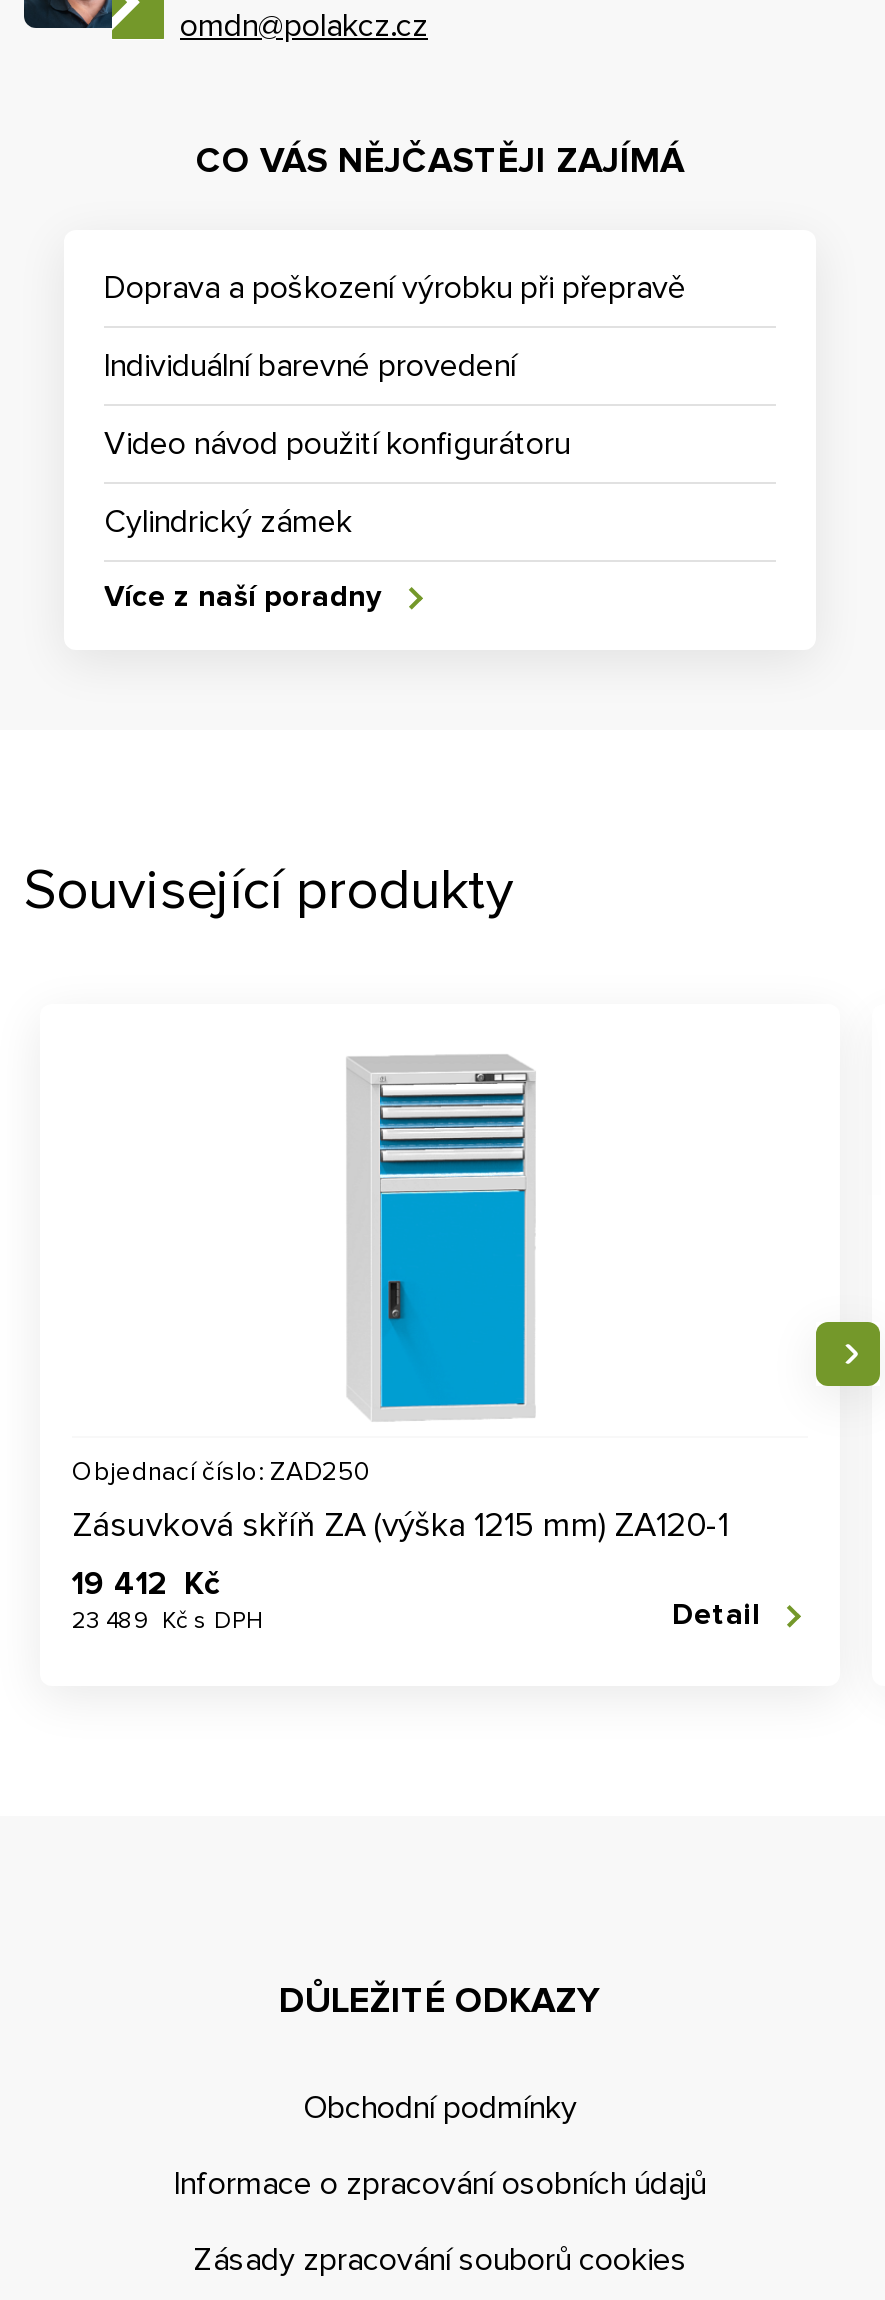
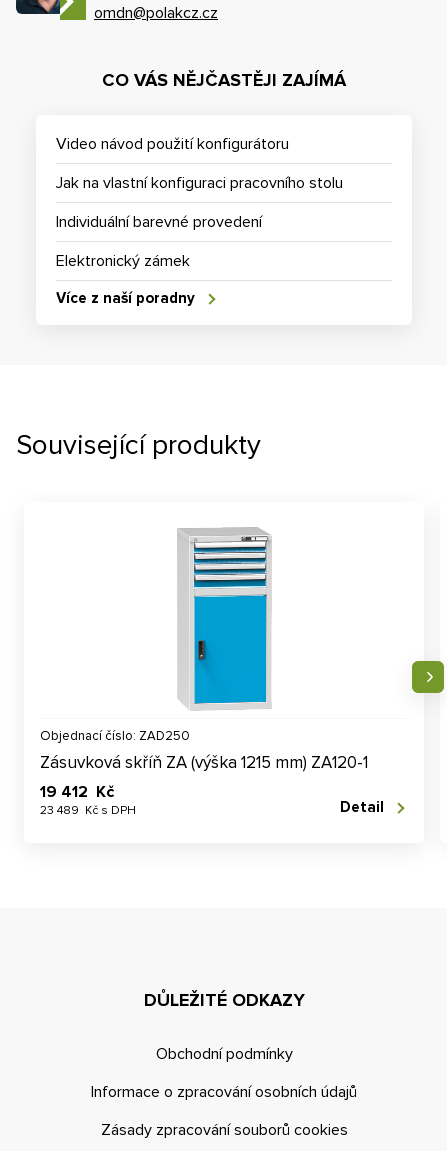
[104,267,686,307] Doprava a poškození výrobku při přepravě -> none
moved [104,345,516,385] -> [56,211,262,231]: Individuální barevné provedení
moved [104,423,570,463] -> [56,133,289,153]: Video návod použití konfigurátoru
[104,501,352,541] Cylindrický zámek -> [56,172,343,270] Jak na vlastní konfiguraci pracovního stolu | Elektronický zámek

